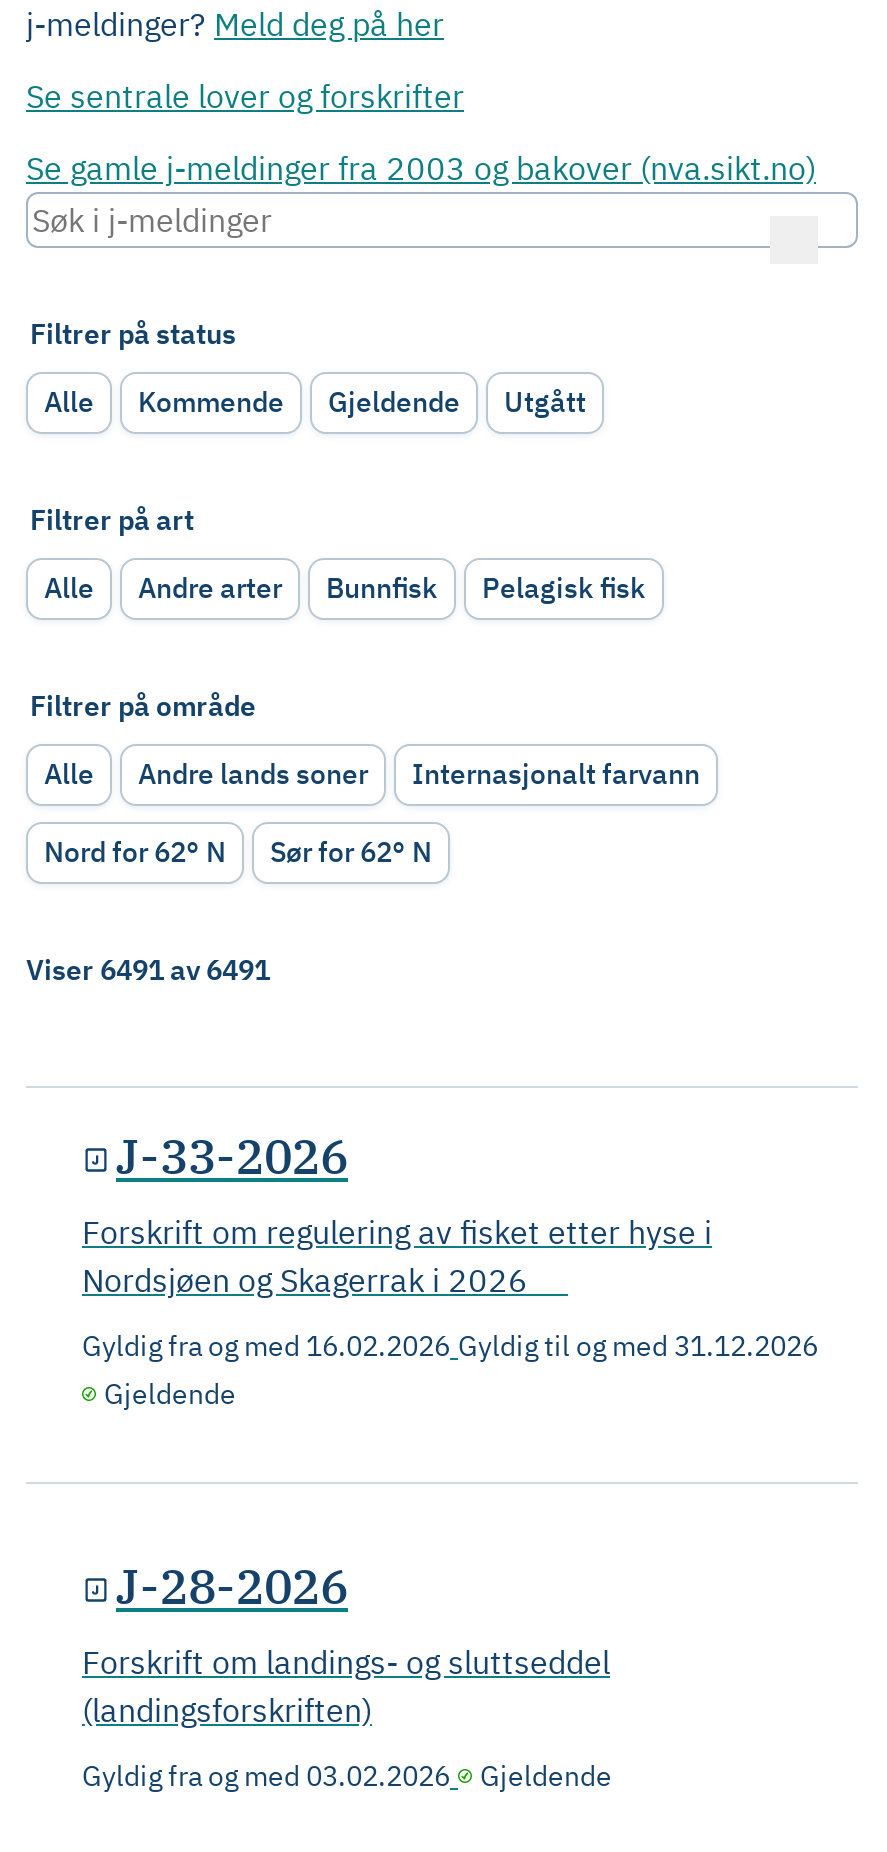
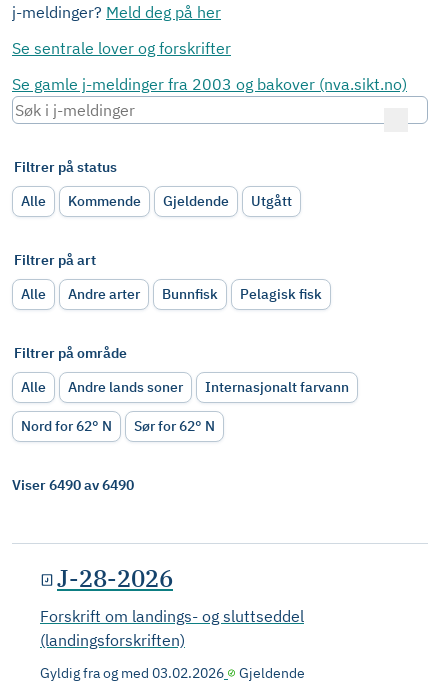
[26,952,818,1412] Viser 6491 av 6491 | J-33-2026 | Forskrift om regulering av fisket etter hyse i | Nordsjøen og Skagerrak i 2026 | Gyldig fra og med 16.02.2026 Gyldig til og med 31.12.2026 | Gjeldende -> [12,476,134,494] Viser 6490 av 6490

